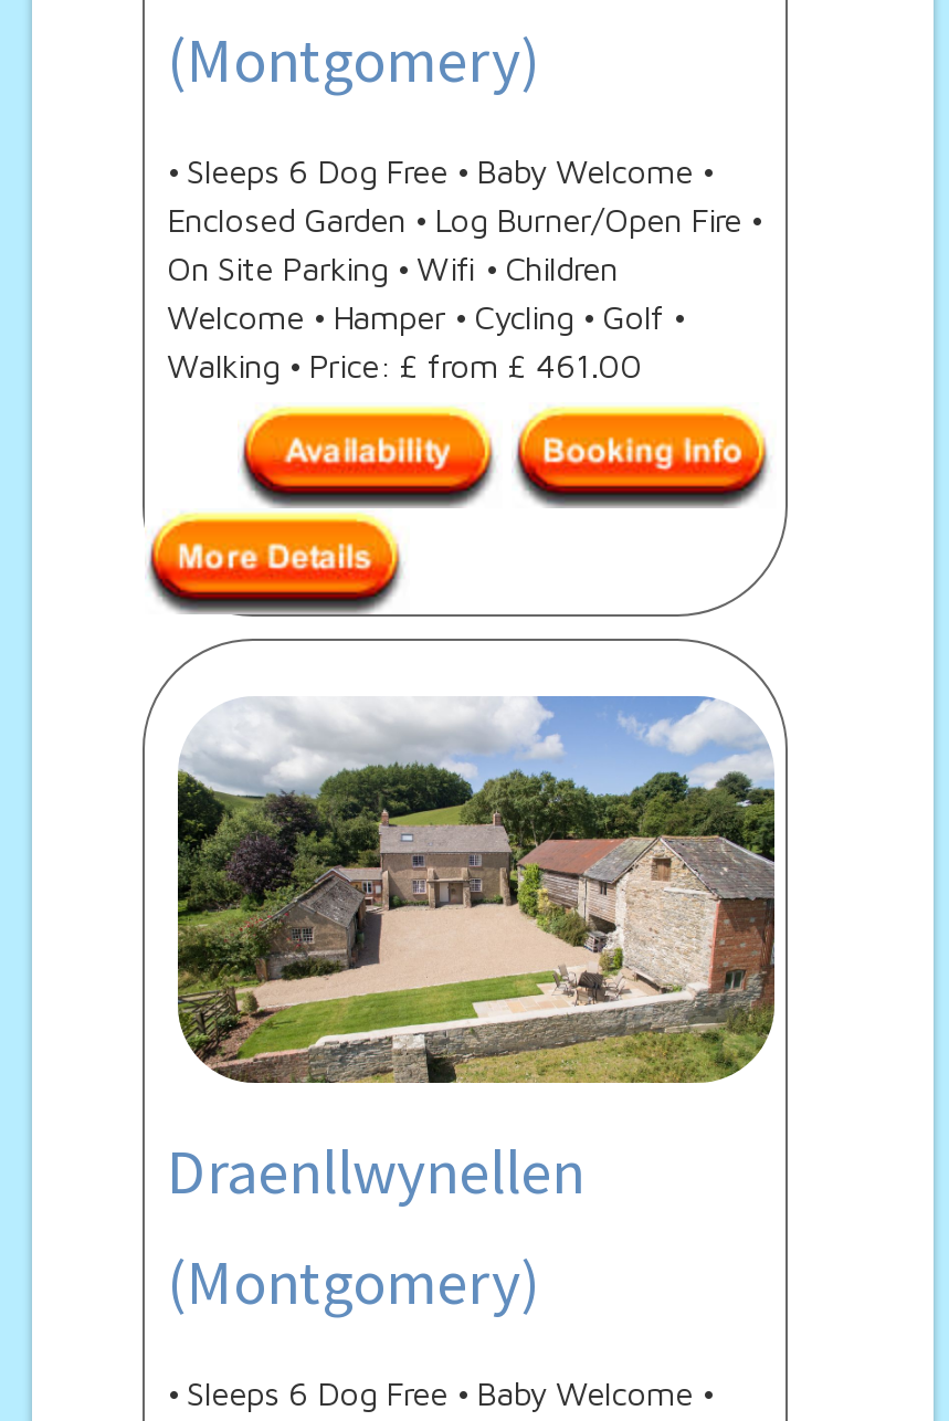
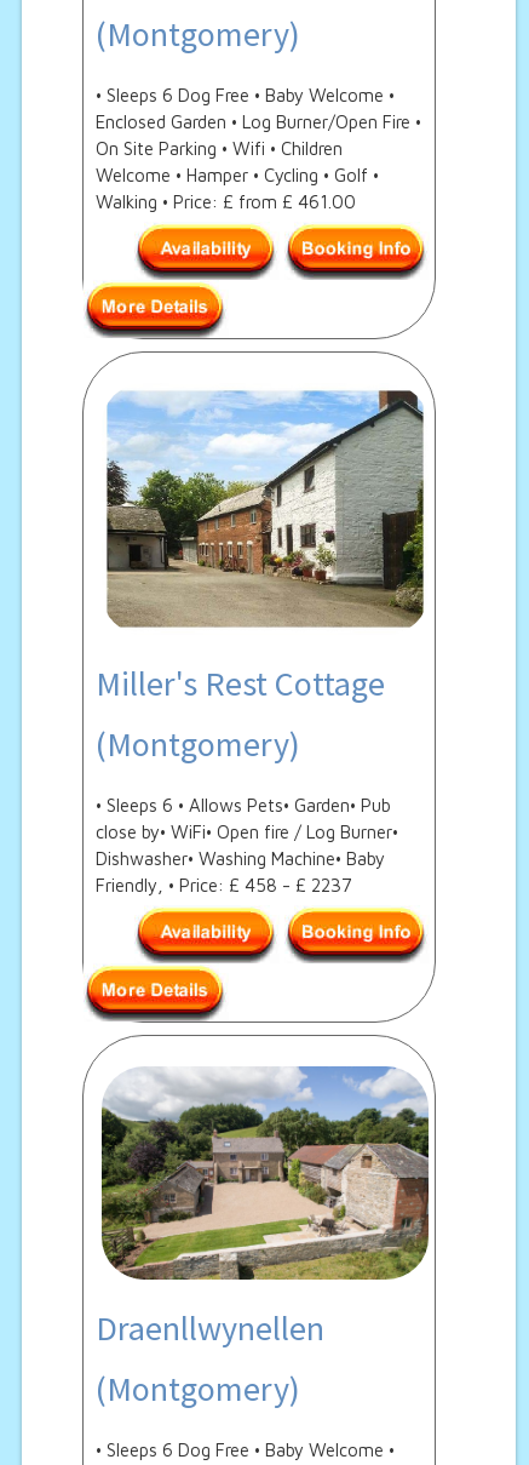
none -> [96,389,425,896] [image] | Miller's Rest Cottage | (Montgomery) | • Sleeps 6 • Allows Pets• Garden• Pub | close by• WiFi• Open fire / Log Burner• | Dishwasher• Washing Machine• Baby | Friendly, • Price: £ 458 - £ 2237

